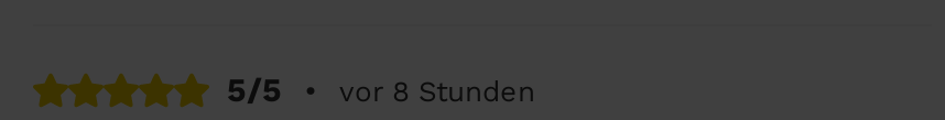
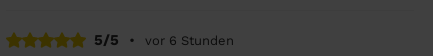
[339,75,535,108] vor 8 Stunden -> [145,33,234,48] vor 6 Stunden

